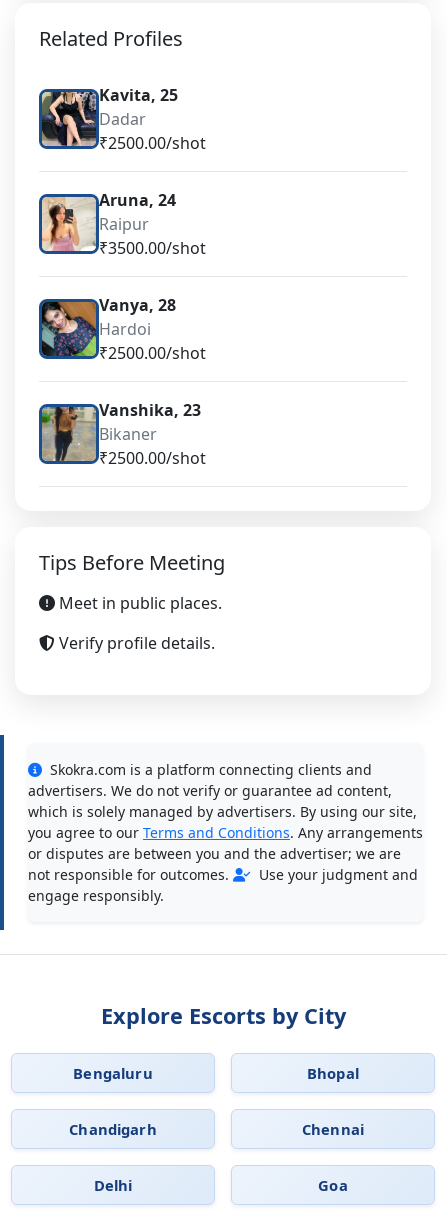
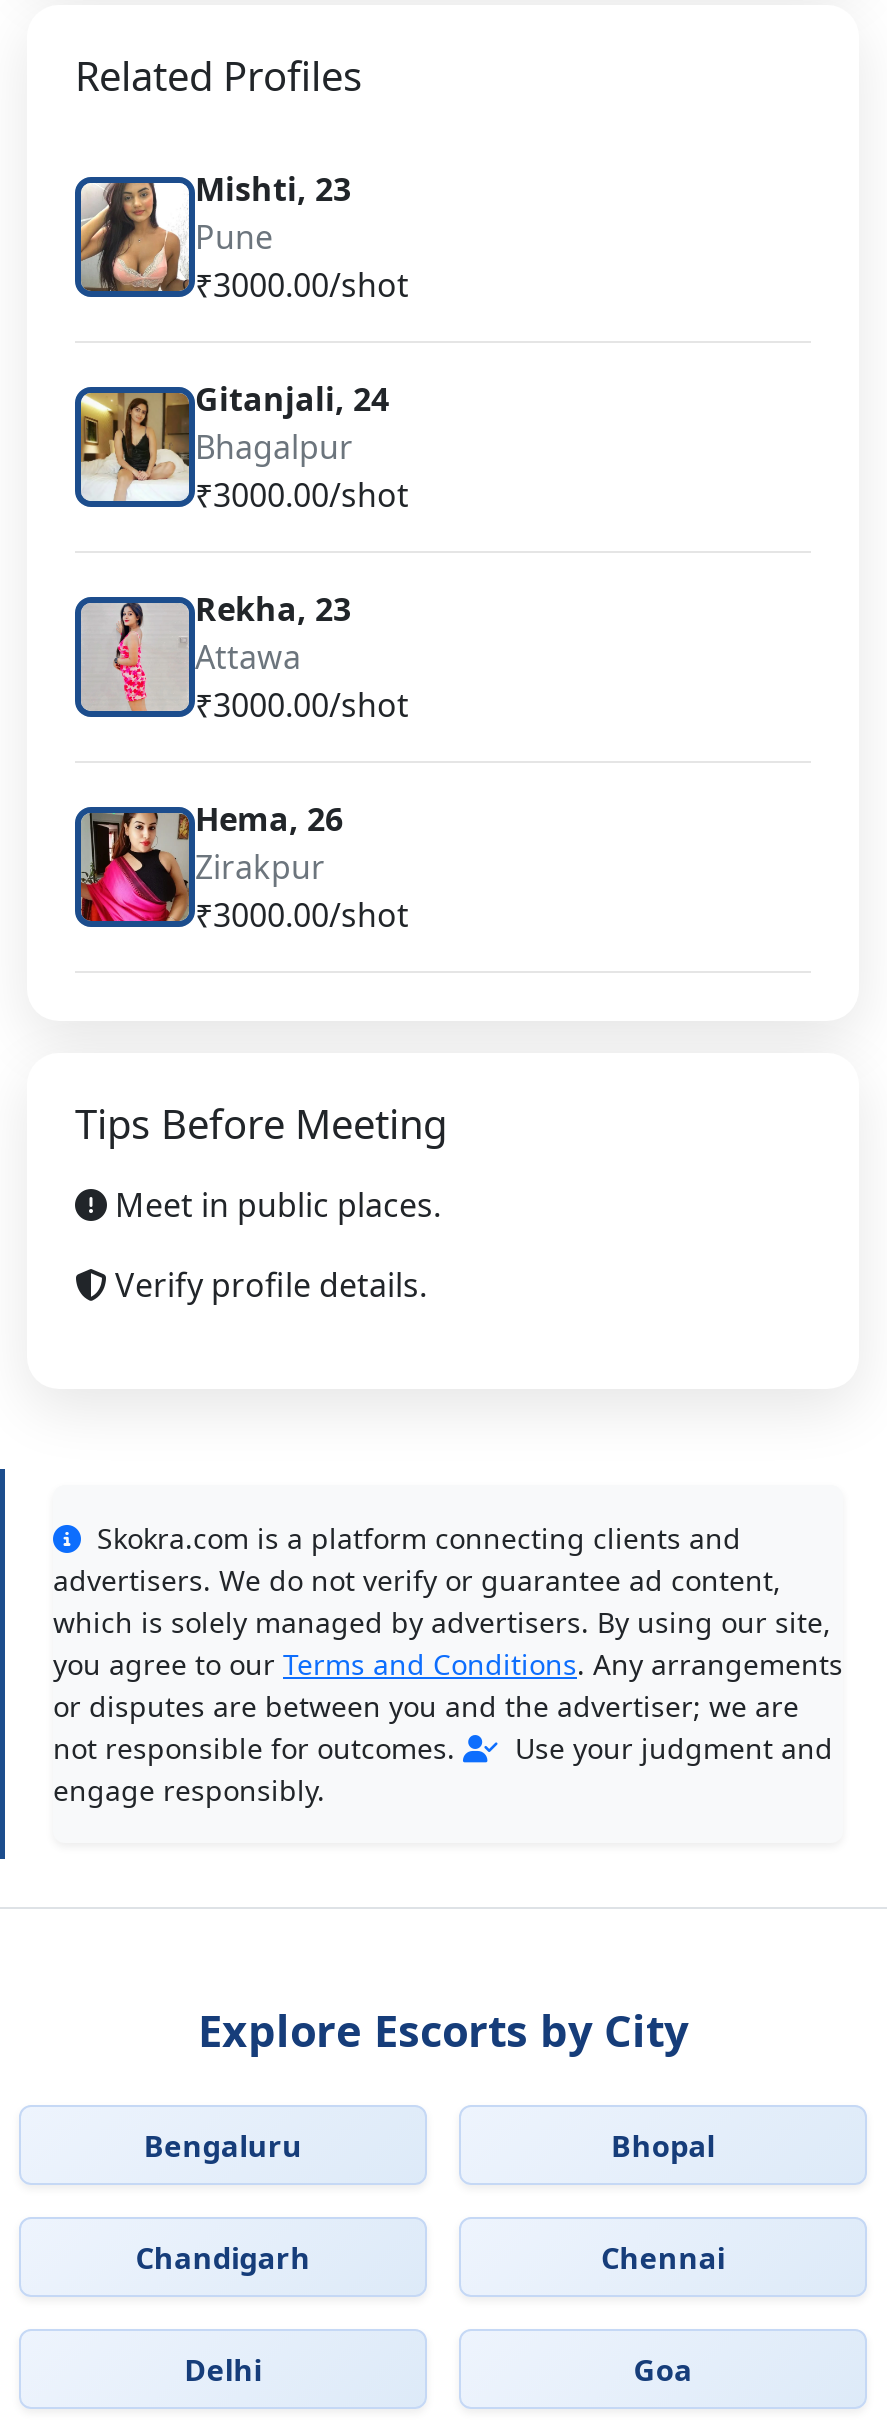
[41,84,206,154] [image] | Kavita, 25 | Dadar | ₹2500.00/shot -> [79,167,409,307] [image] | Mishti, 23 | Pune | ₹3000.00/shot
[41,189,206,259] [image] | Aruna, 24 | Raipur | ₹3500.00/shot -> [79,377,409,517] [image] | Gitanjali, 24 | Bhagalpur | ₹3000.00/shot
[41,294,206,364] [image] | Vanya, 28 | Hardoi | ₹2500.00/shot -> [79,587,409,727] [image] | Rekha, 23 | Attawa | ₹3000.00/shot
[41,399,206,469] [image] | Vanshika, 23 | Bikaner | ₹2500.00/shot -> [79,797,409,937] [image] | Hema, 26 | Zirakpur | ₹3000.00/shot

